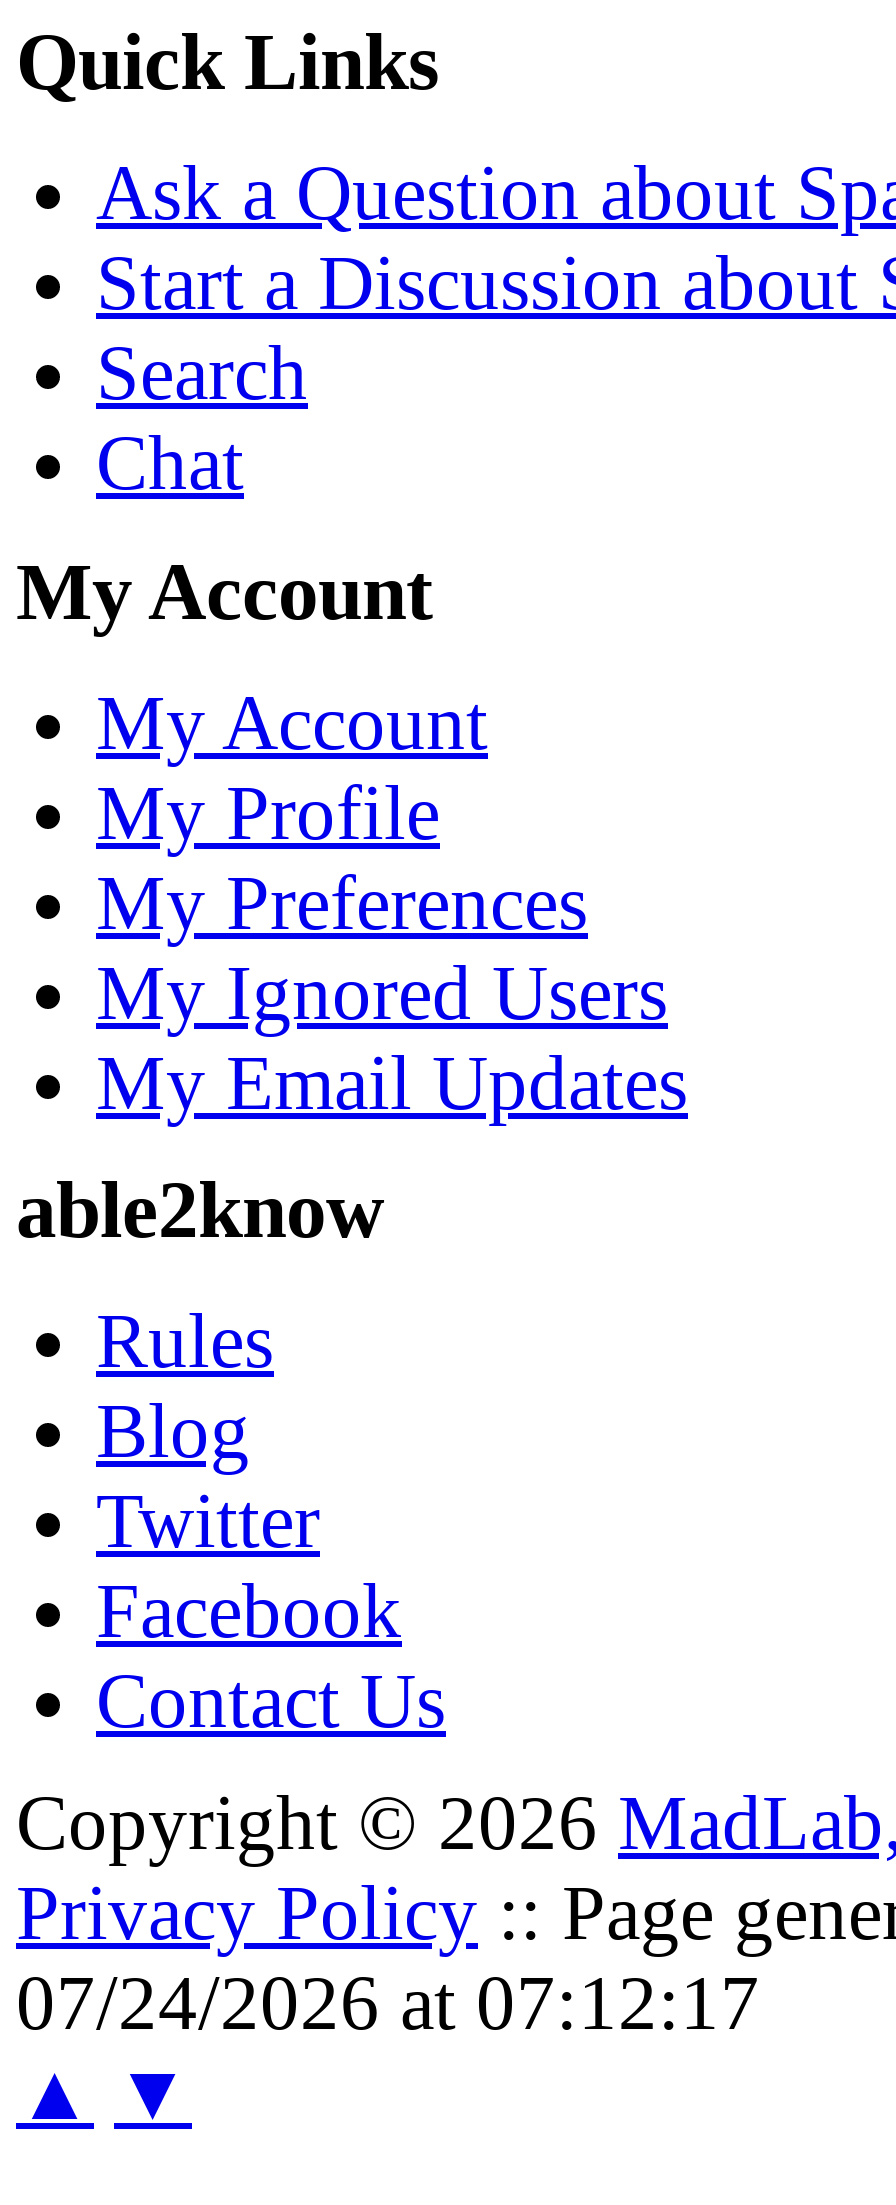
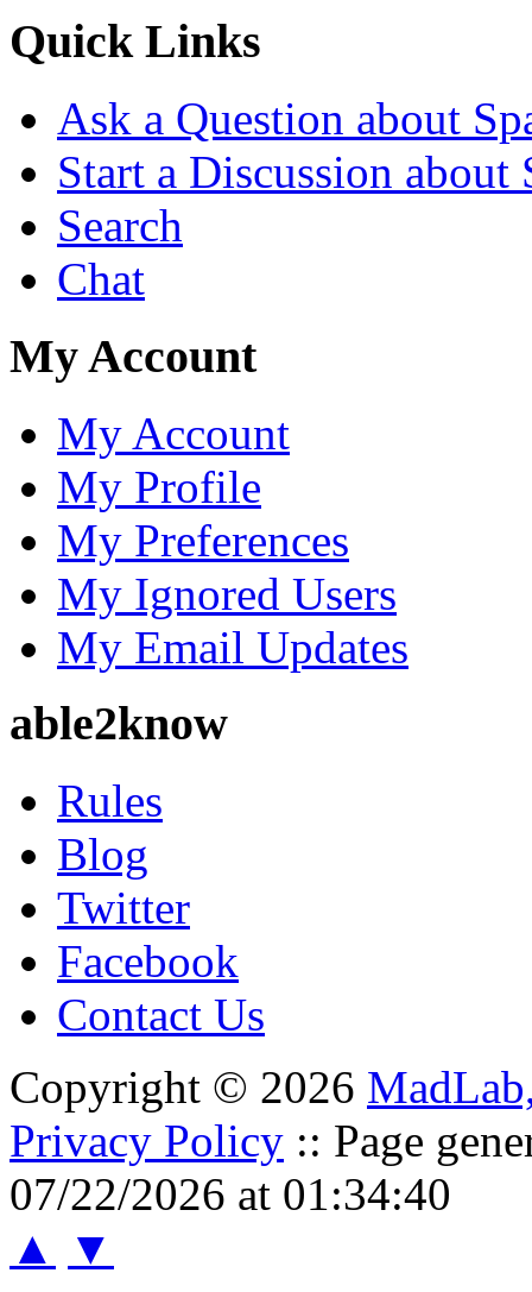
[16,1959,760,2045] 07/24/2026 at 07:12:17 -> [9,1169,451,1220] 07/22/2026 at 01:34:40

